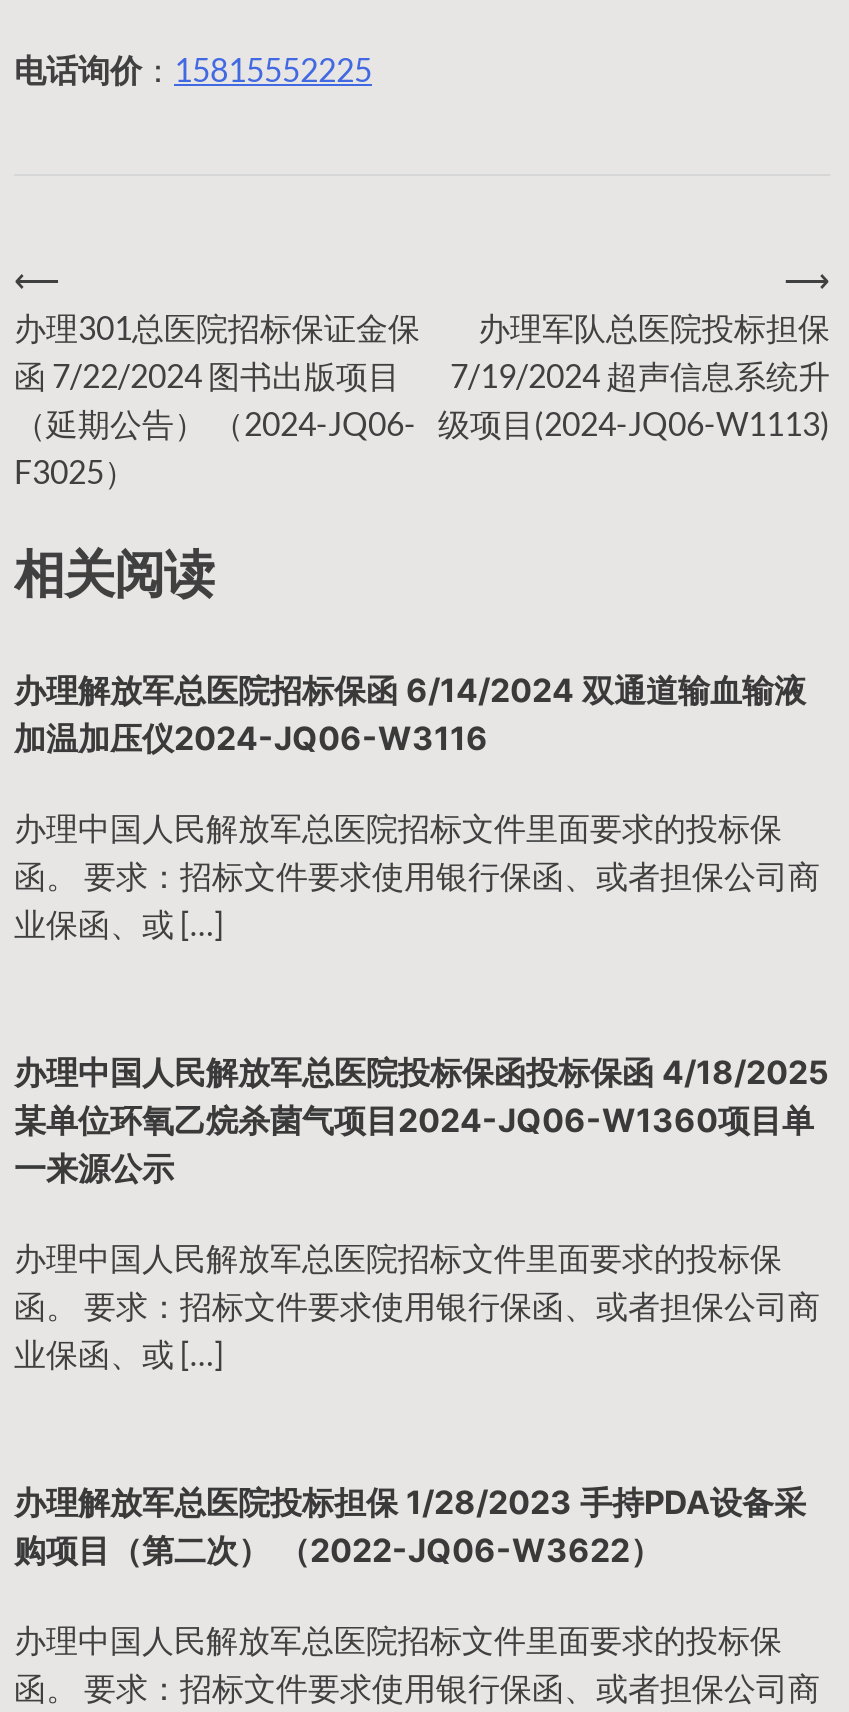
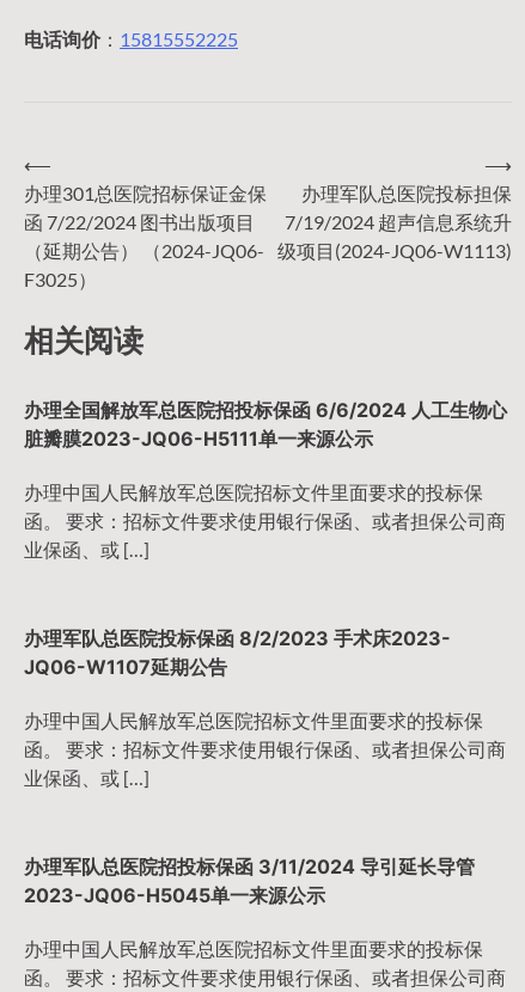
[14,670,806,758] 办理解放军总医院招标保函 6/14/2024 双通道输血输液 | 加温加压仪2024-JQ06-W3116 -> [24,398,507,451] 办理全国解放军总医院招投标保函 6/6/2024 人工生物心 | 脏瓣膜2023-JQ06-H5111单一来源公示
[14,1052,828,1188] 办理中国人民解放军总医院投标保函投标保函 4/18/2025 | 某单位环氧乙烷杀菌气项目2024-JQ06-W1360项目单 | 一来源公示 -> [24,626,451,679] 办理军队总医院投标保函 8/2/2023 手术床2023- | JQ06-W1107延期公告
[14,1481,806,1569] 办理解放军总医院投标担保 1/28/2023 手持PDA设备采 | 购项目（第二次） （2022-JQ06-W3622） -> [24,854,475,907] 办理军队总医院招投标保函 3/11/2024 导引延长导管 | 2023-JQ06-H5045单一来源公示

